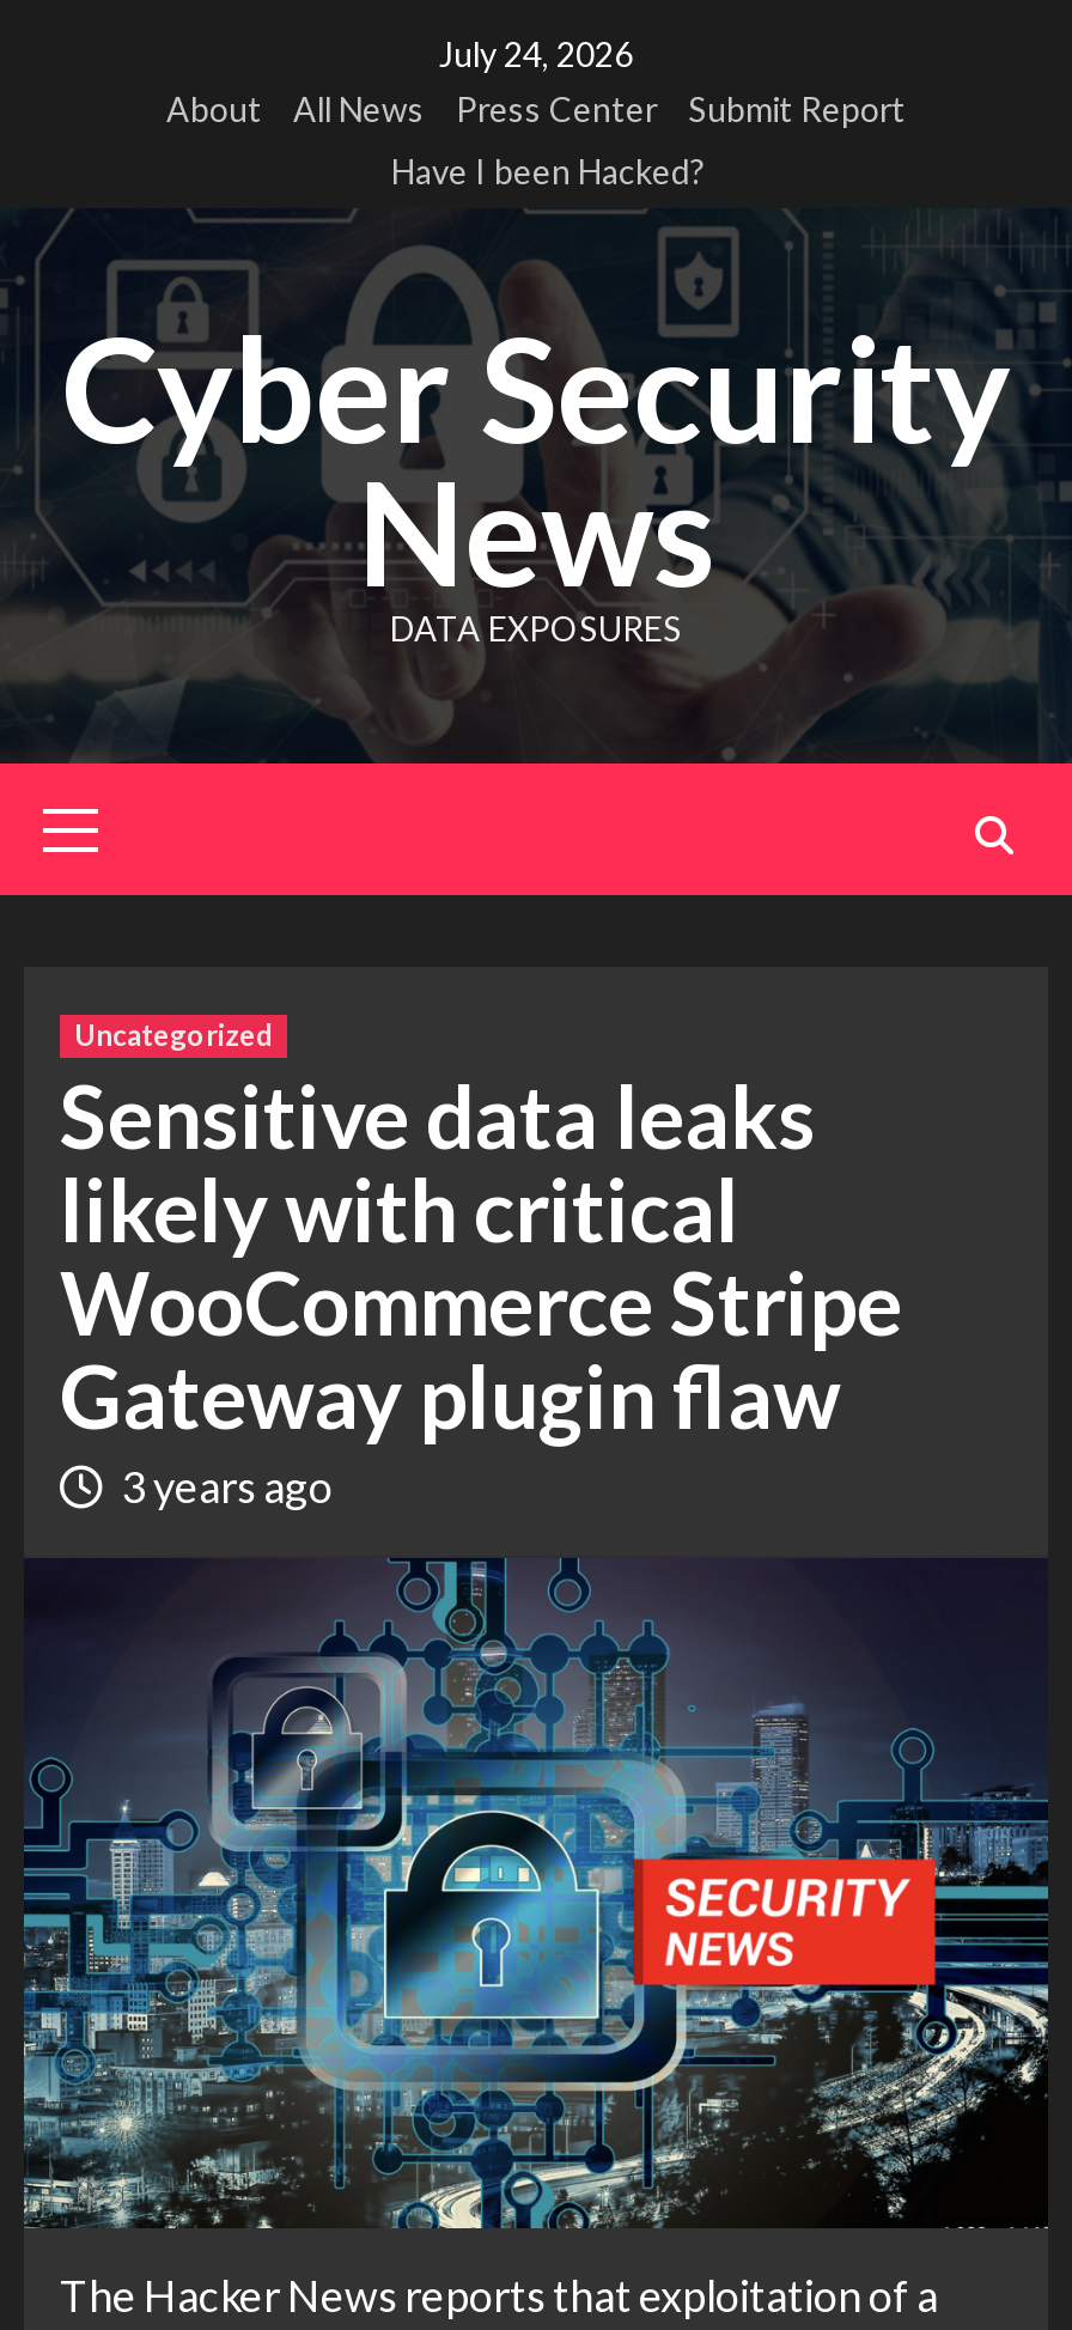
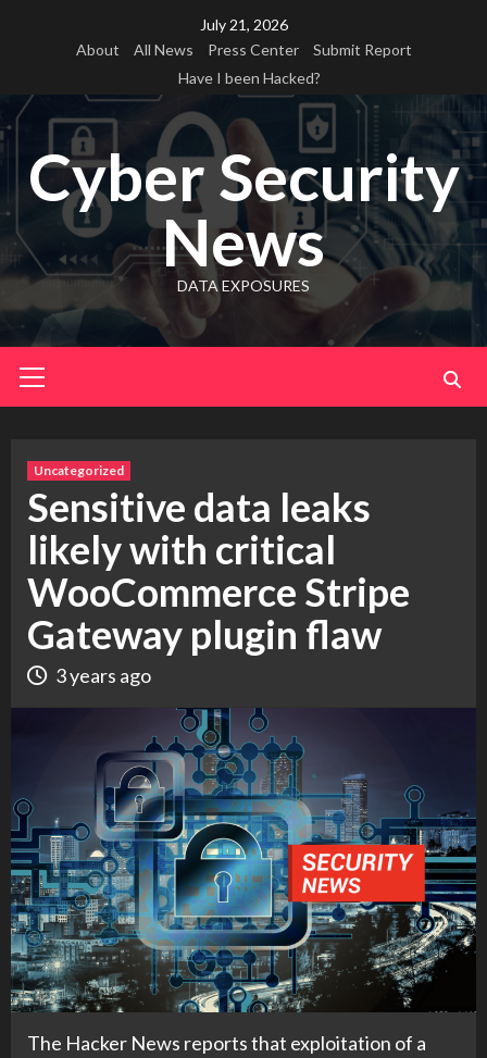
[439,34,633,74] July 24, 2026 -> [199,15,288,34] July 21, 2026

